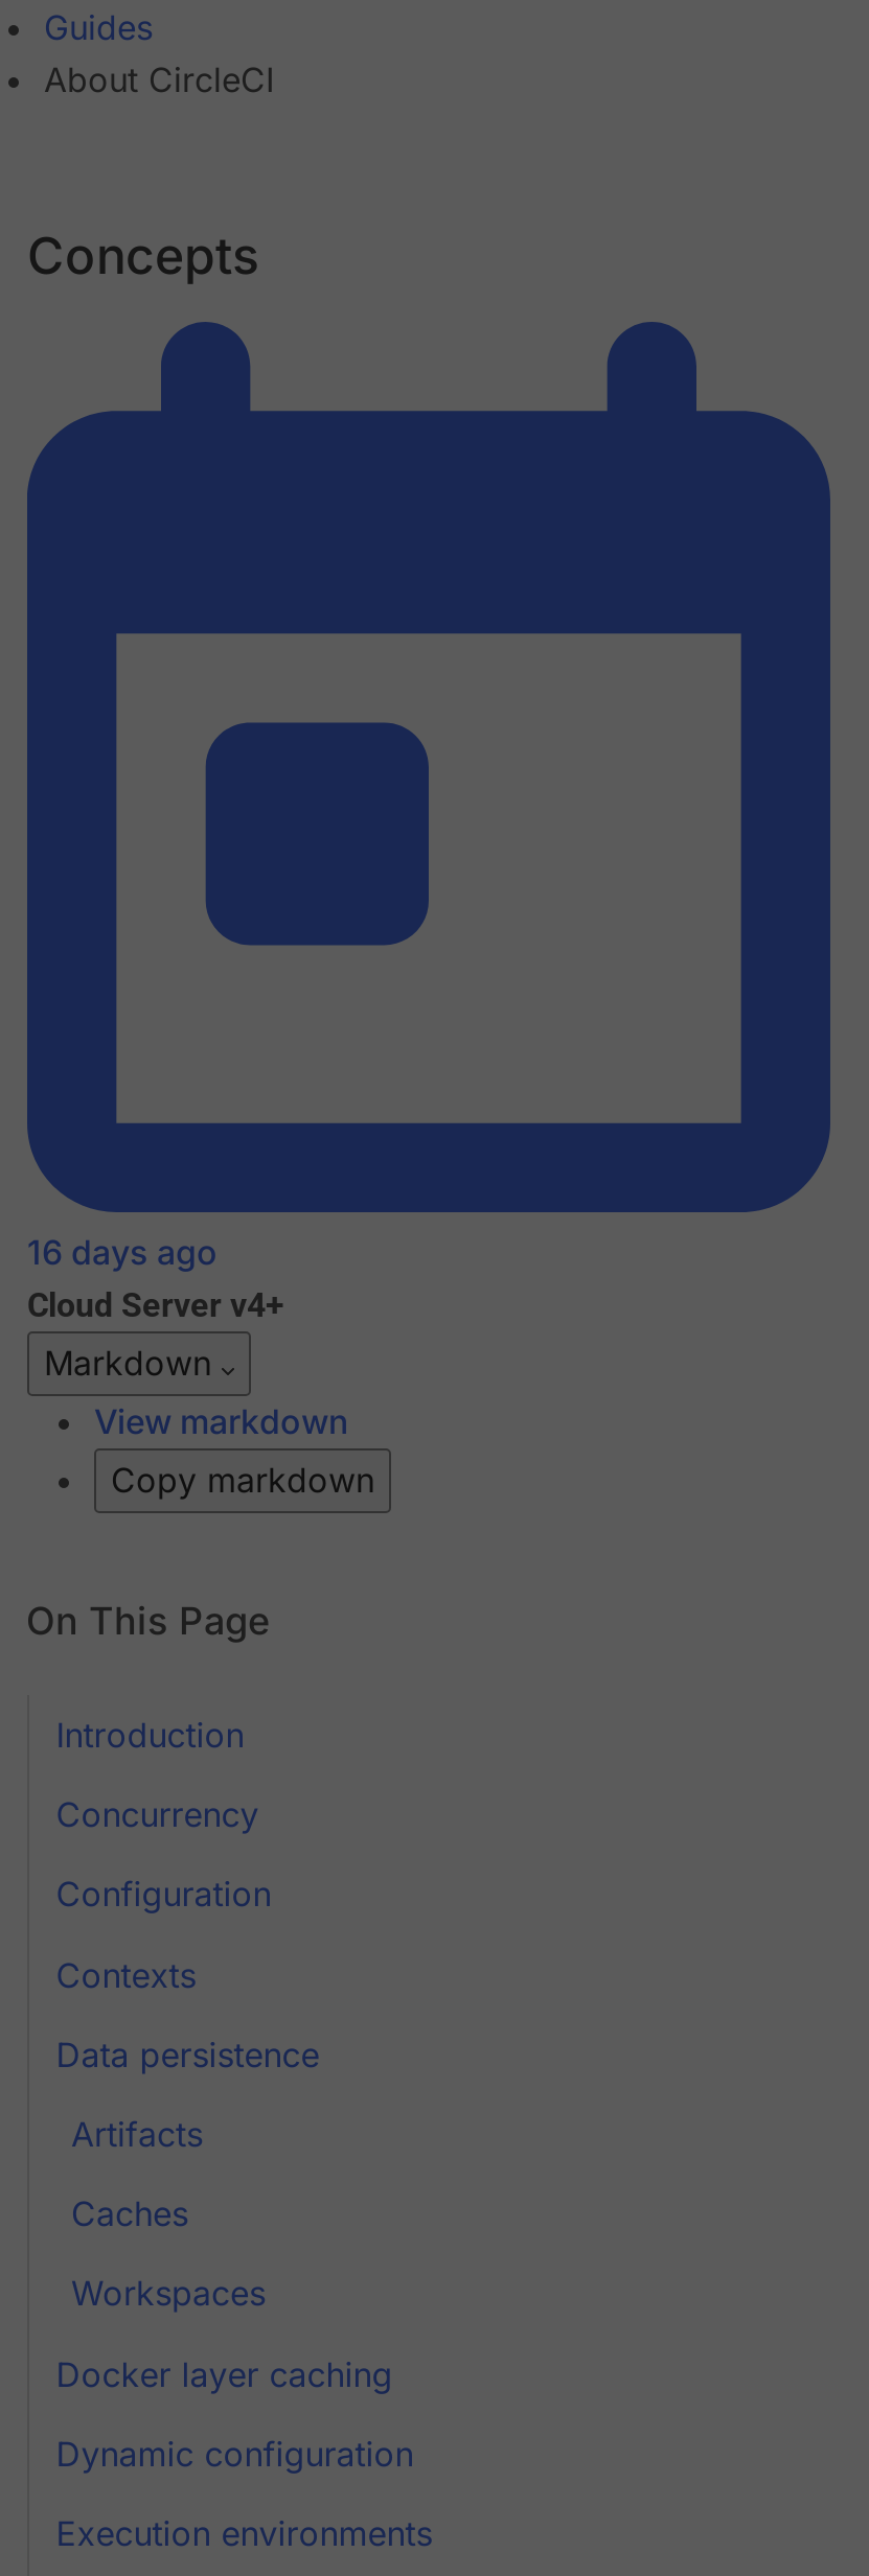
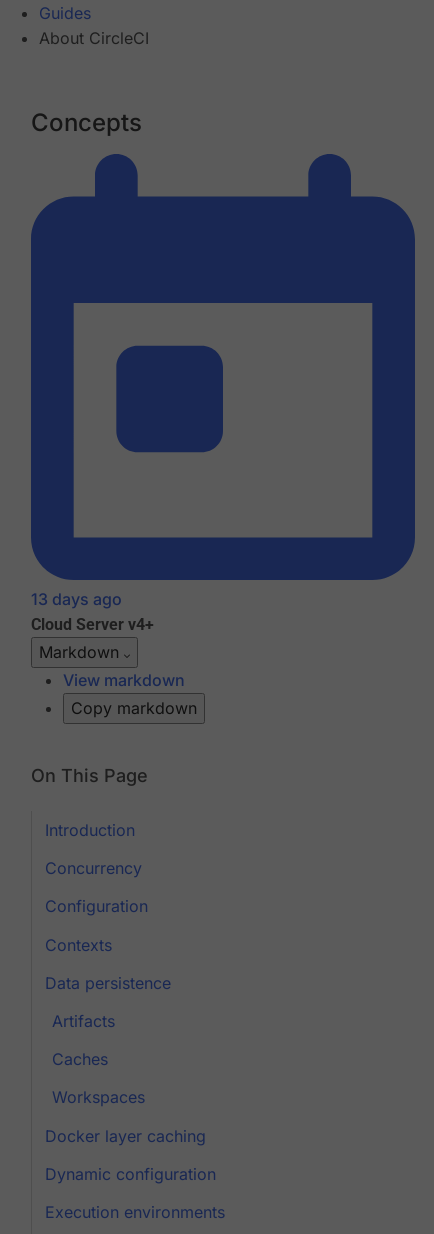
[27,1232,218,1274] 16 days ago -> [31,589,122,609] 13 days ago

